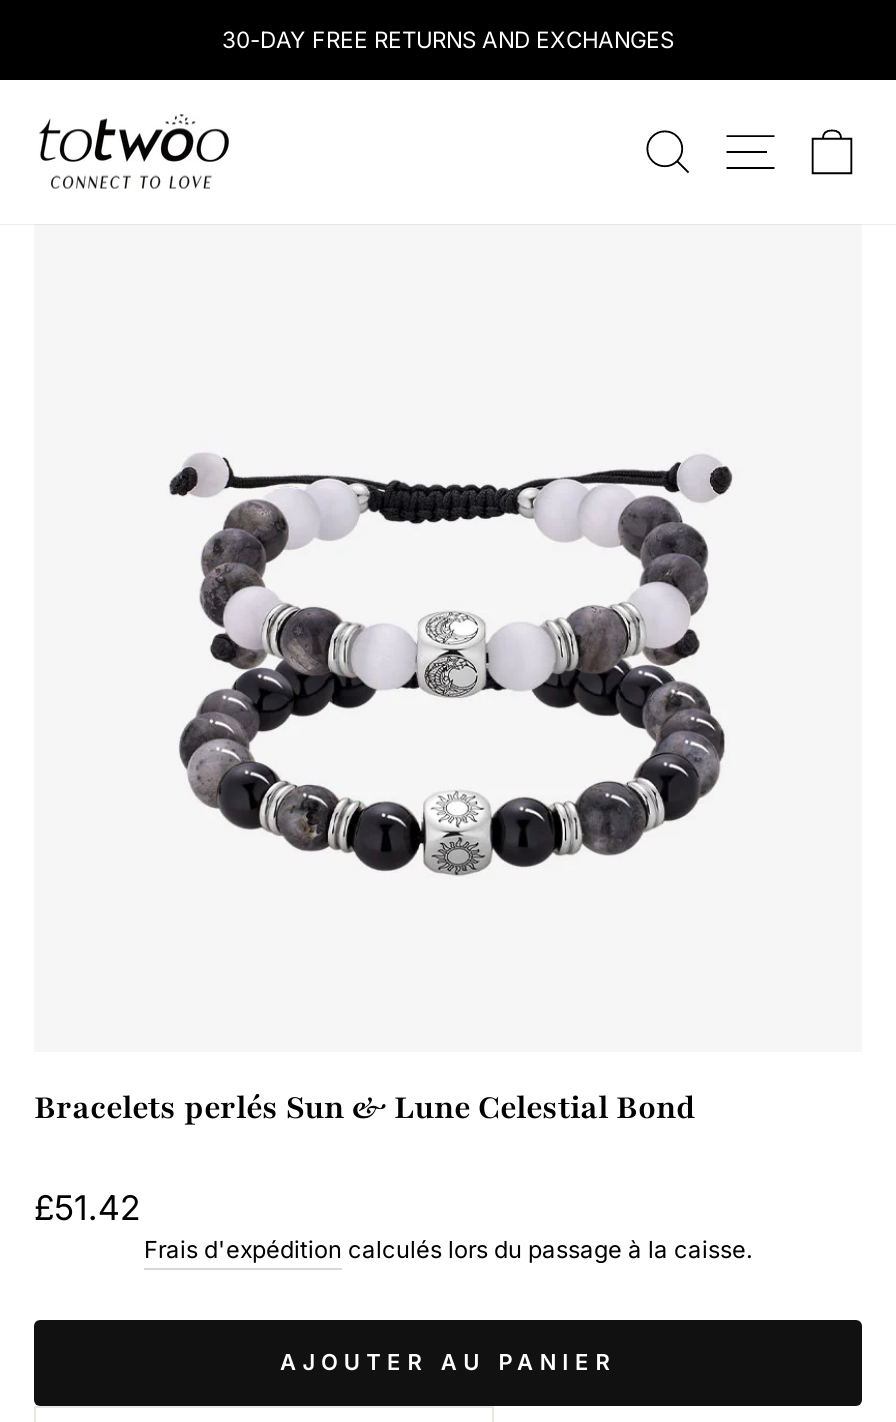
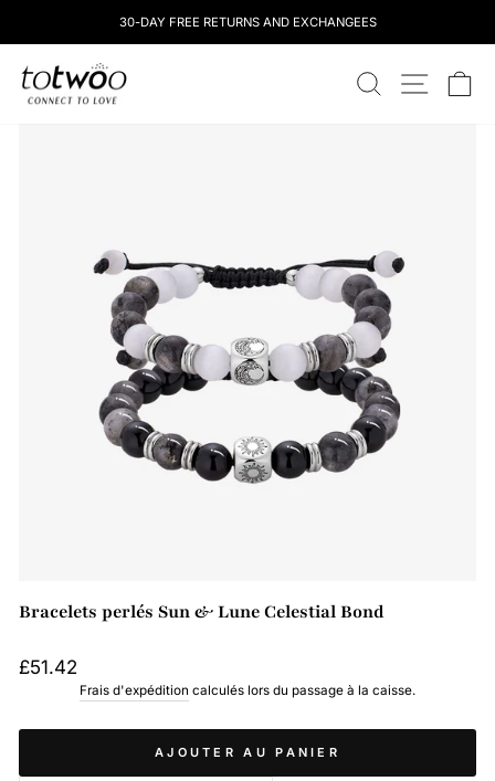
[222,26,674,54] 30-DAY FREE RETURNS AND EXCHANGES -> [119,14,376,30] 30-DAY FREE RETURNS AND EXCHANGEES

